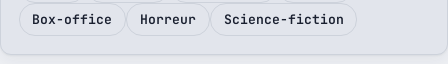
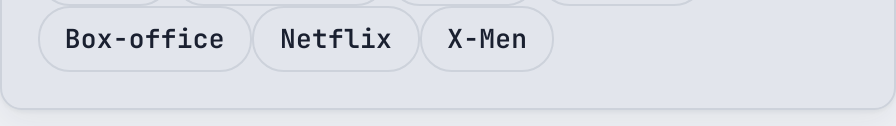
[140,11,344,28] Horreur | Science-fiction -> [280,22,527,56] Netflix | X-Men

